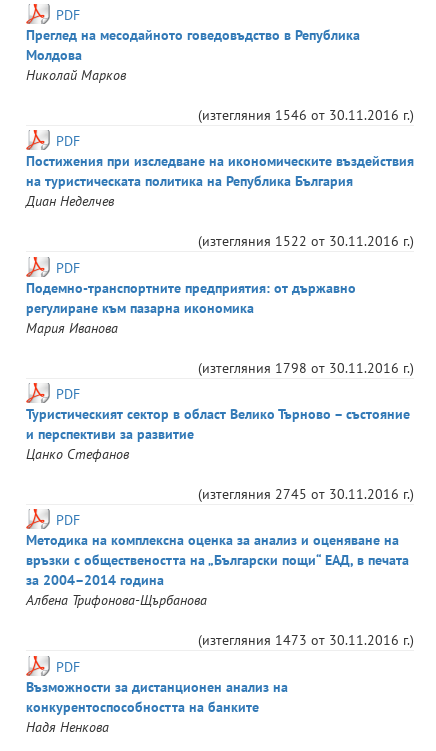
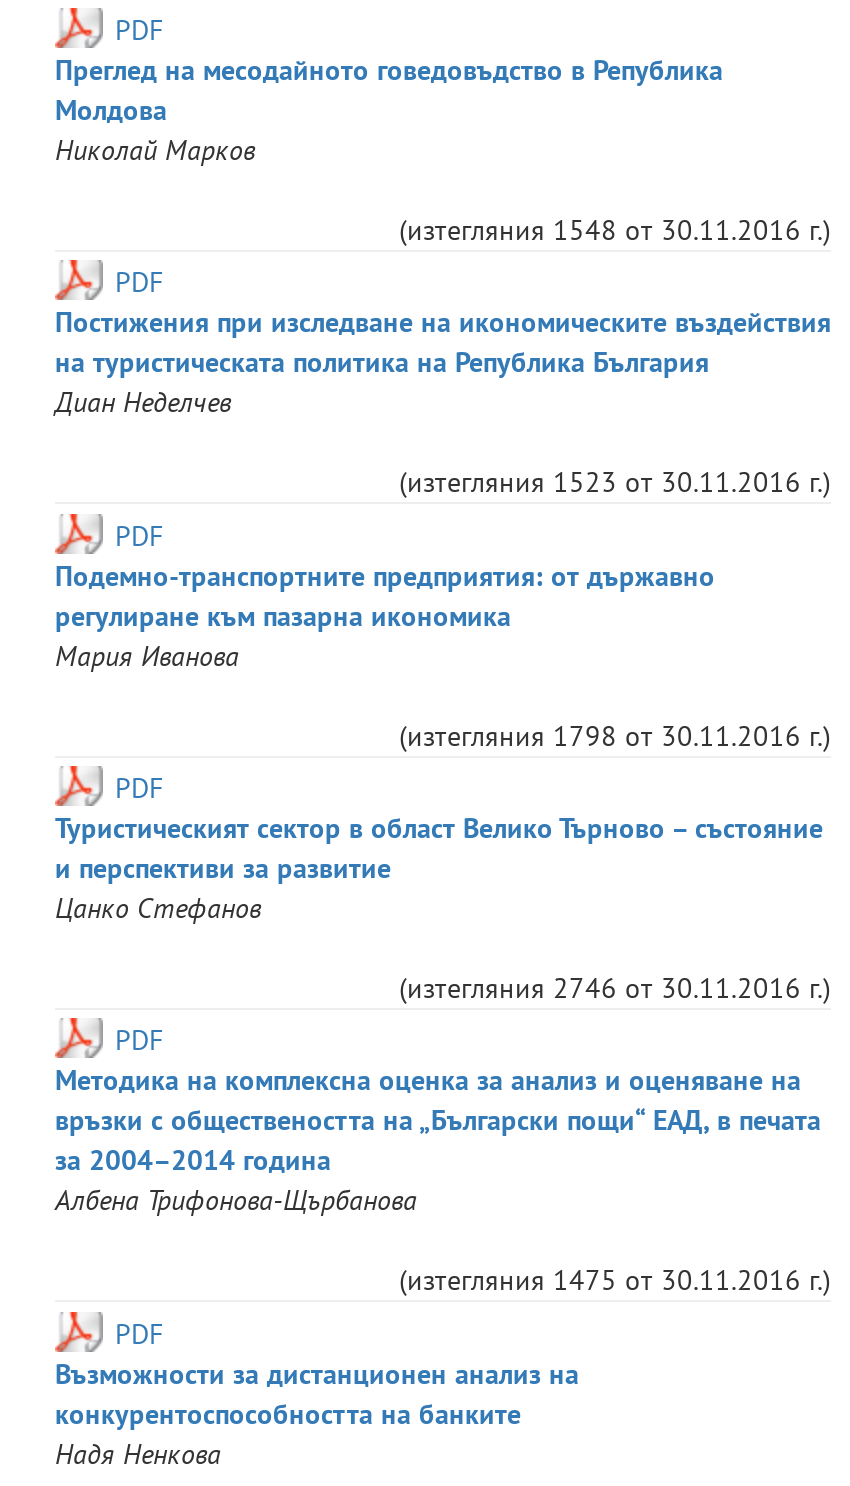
[198,106,414,124] (изтегляния 1546 от 30.11.2016 г.) -> [399,211,831,247] (изтегляния 1548 от 30.11.2016 г.)
[198,232,414,250] (изтегляния 1522 от 30.11.2016 г.) -> [399,464,831,500] (изтегляния 1523 от 30.11.2016 г.)
[198,485,414,503] (изтегляния 2745 от 30.11.2016 г.) -> [399,970,831,1006] (изтегляния 2746 от 30.11.2016 г.)
[198,631,414,649] (изтегляния 1473 от 30.11.2016 г.) -> [399,1263,831,1299] (изтегляния 1475 от 30.11.2016 г.)

